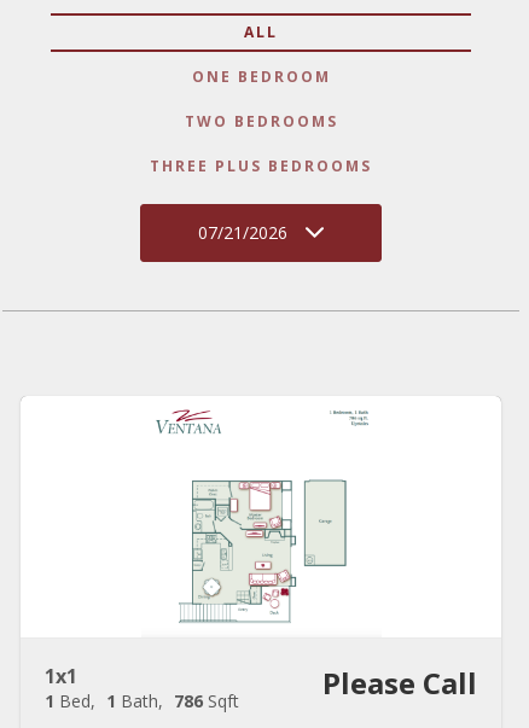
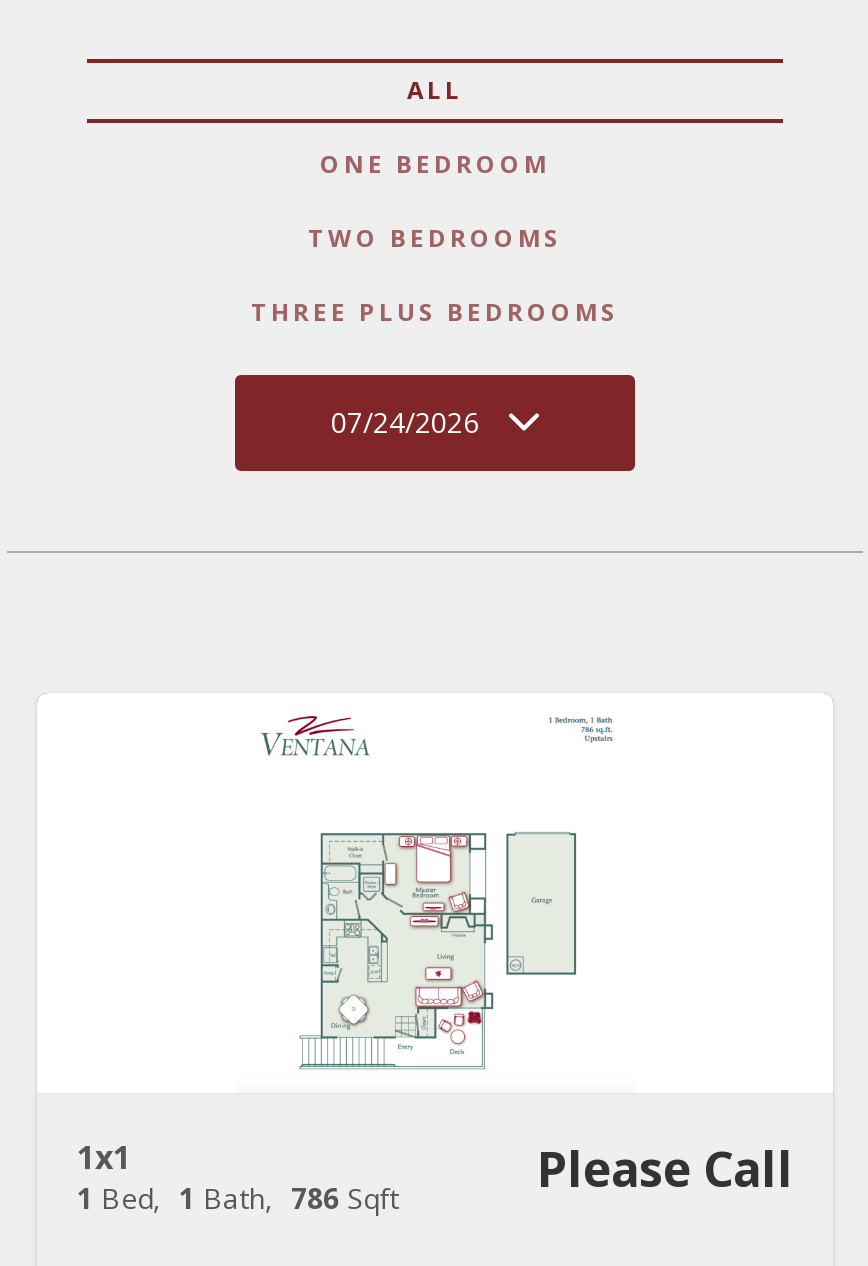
[198,220,287,243] 07/21/2026 -> [331,402,479,440] 07/24/2026

